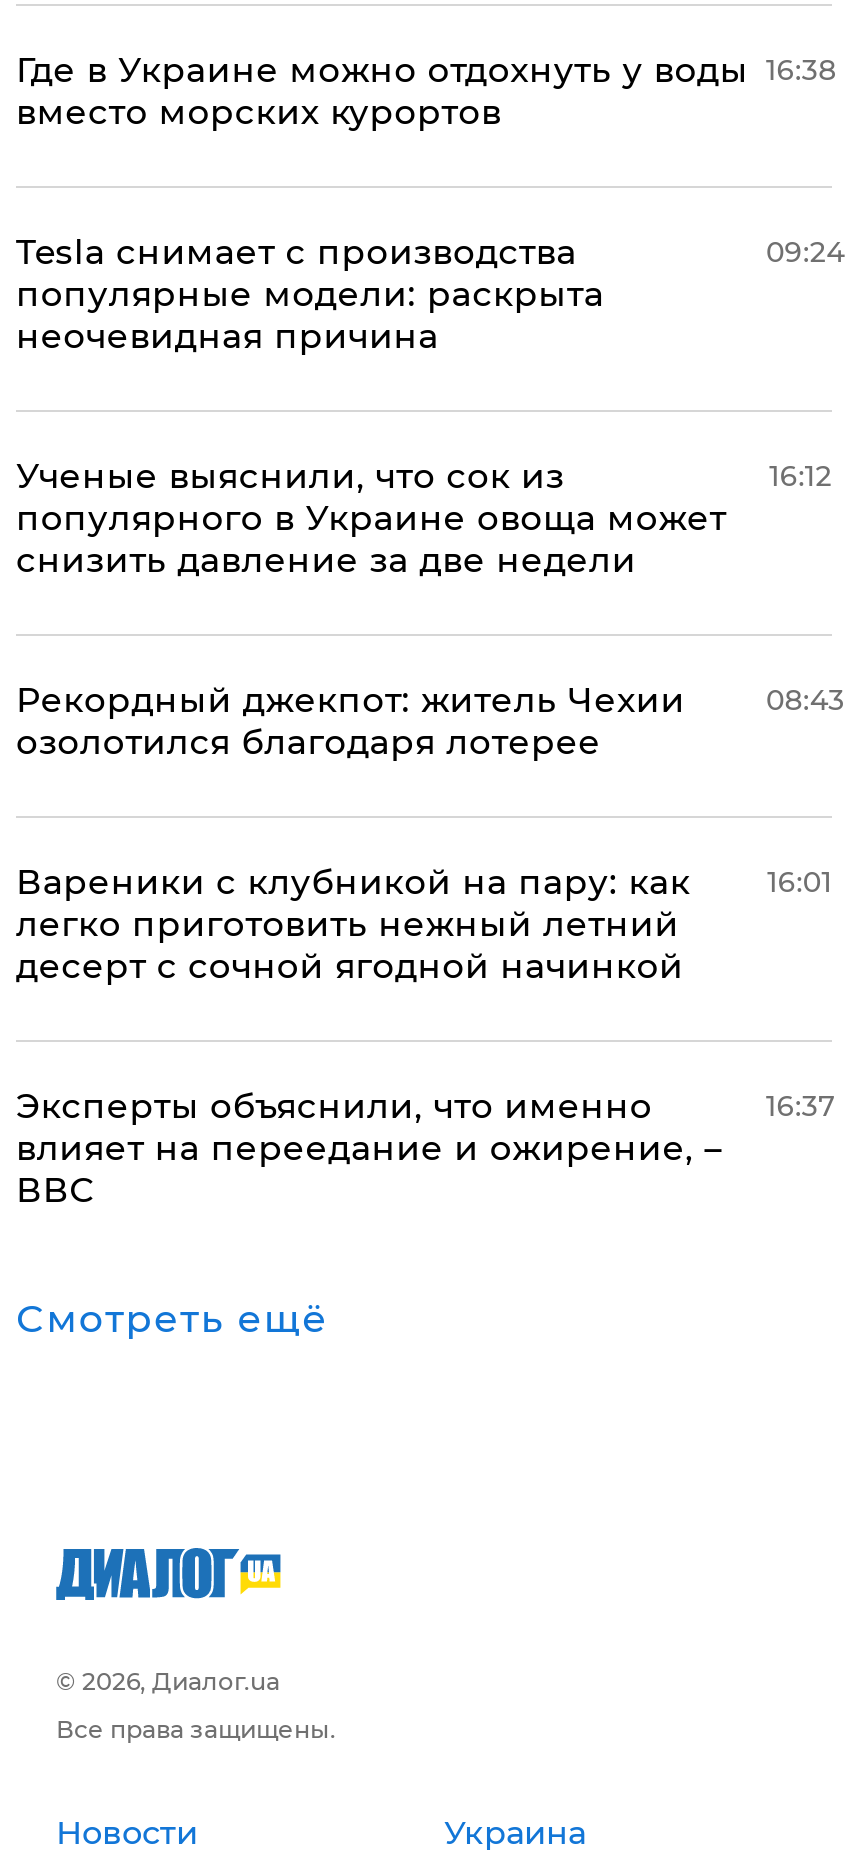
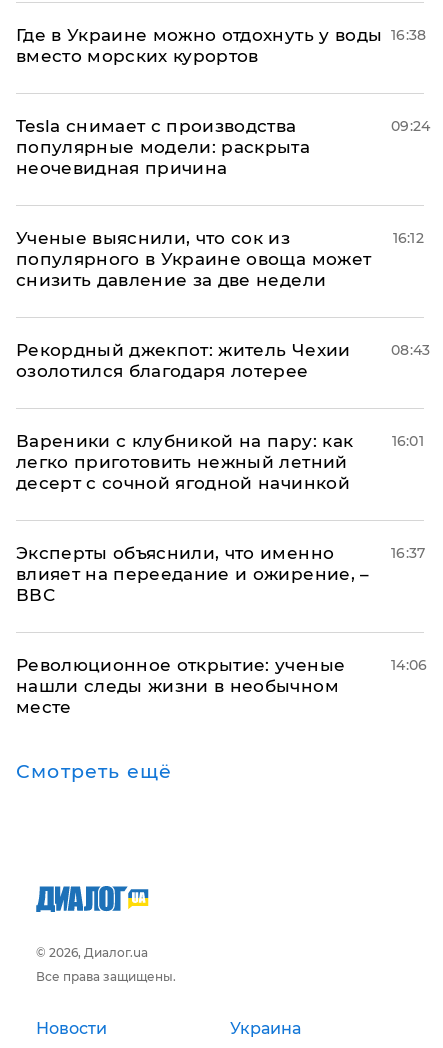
none -> [16,655,345,717] Революционное открытие: ученые | нашли следы жизни в необычном | месте
none -> [391,656,427,674] 14:06

